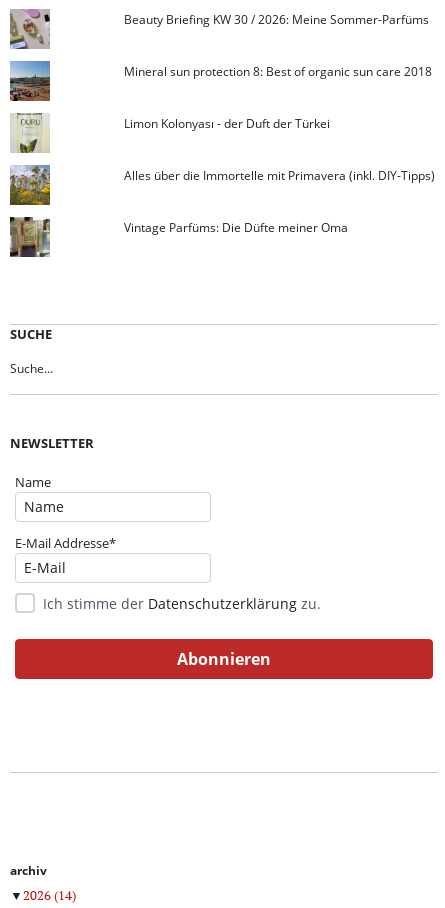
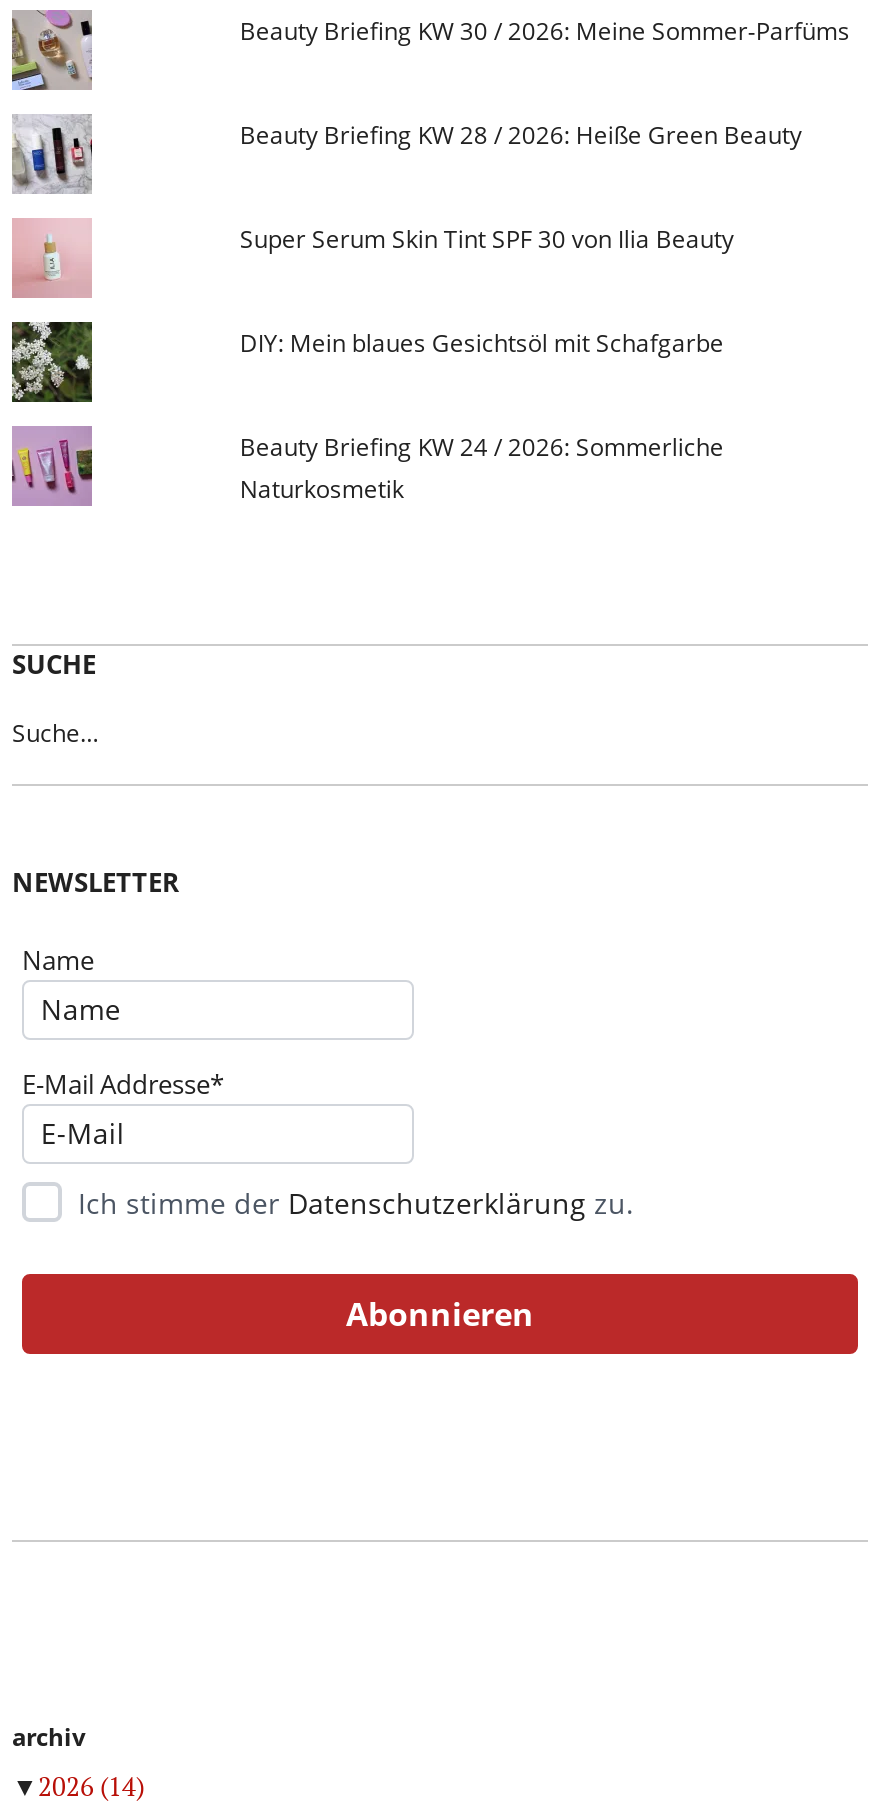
[10,61,50,102] [image] -> [12,114,92,194] [image]
[124,63,432,80] Mineral sun protection 8: Best of organic sun care 2018 -> [240,118,802,152] Beauty Briefing KW 28 / 2026: Heiße Green Beauty
[11,113,50,154] [image] -> [12,220,90,298] [image]
[124,115,330,132] Limon Kolonyası - der Duft der Türkei -> [240,222,734,256] Super Serum Skin Tint SPF 30 von Ilia Beauty
[10,164,51,206] [image] -> [10,320,94,404] [image]
[124,167,435,184] Alles über die Immortelle mit Primavera (inkl. DIY-Tipps) -> [240,326,724,360] DIY: Mein blaues Gesichtsöl mit Schafgarbe
[9,216,50,258] [image] -> [12,424,92,506] [image]
[124,219,348,236] Vintage Parfüms: Die Düfte meiner Oma -> [240,430,724,506] Beauty Briefing KW 24 / 2026: Sommerliche | Naturkosmetik

